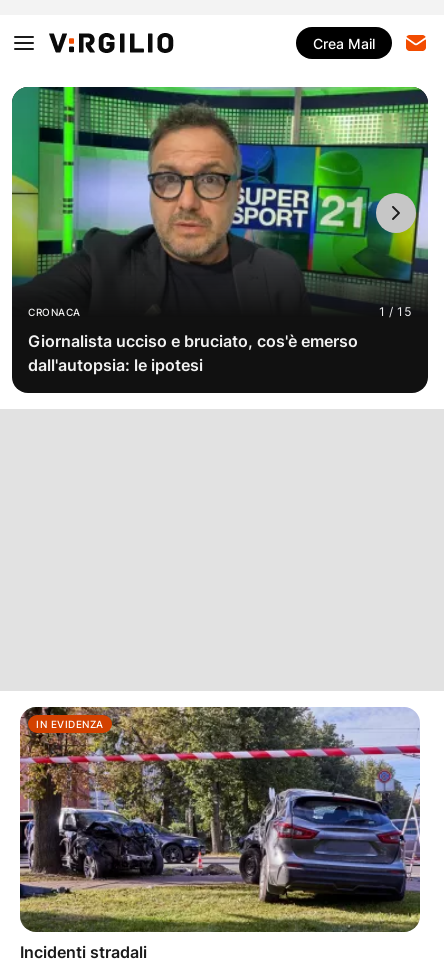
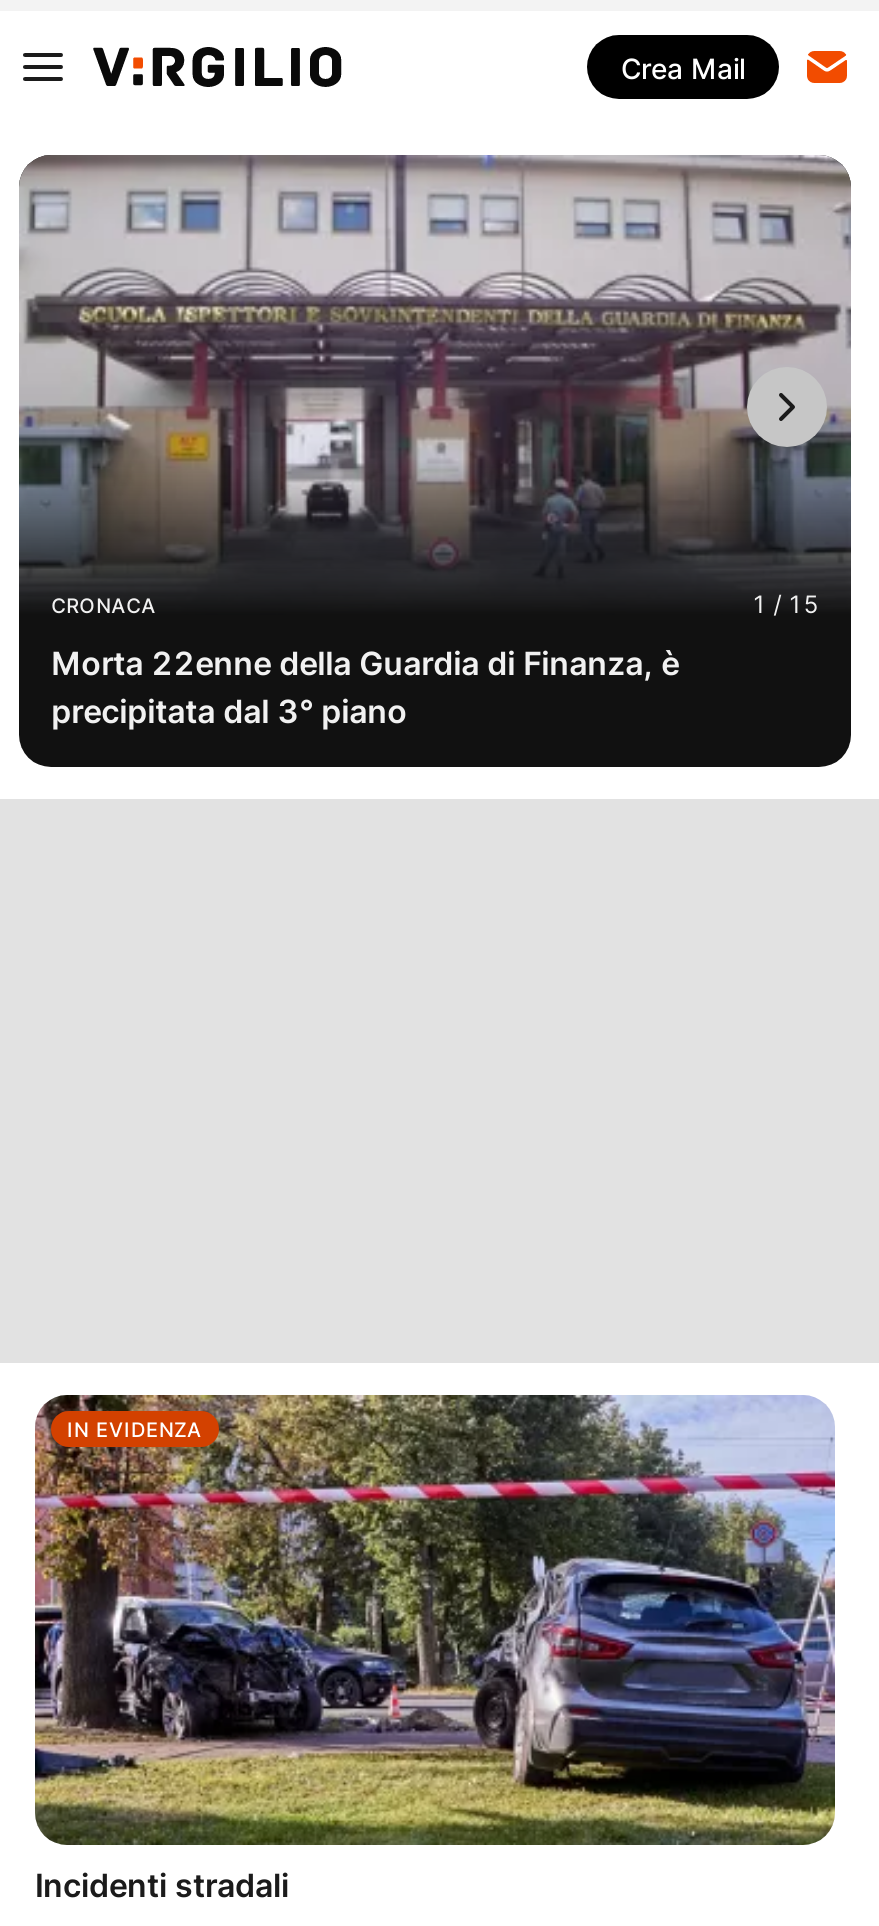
[11,86,428,375] [image] | Giornalista ucciso e bruciato, cos'è emerso | dall'autopsia: le ipotesi -> [17,153,853,731] [image] | Morta 22enne della Guardia di Finanza, è | precipitata dal 3° piano

